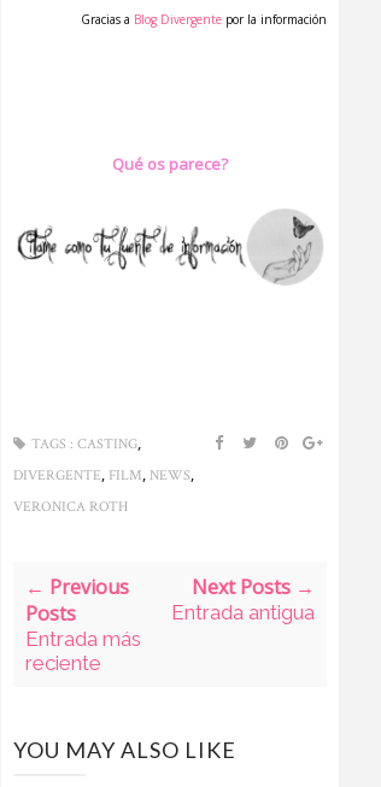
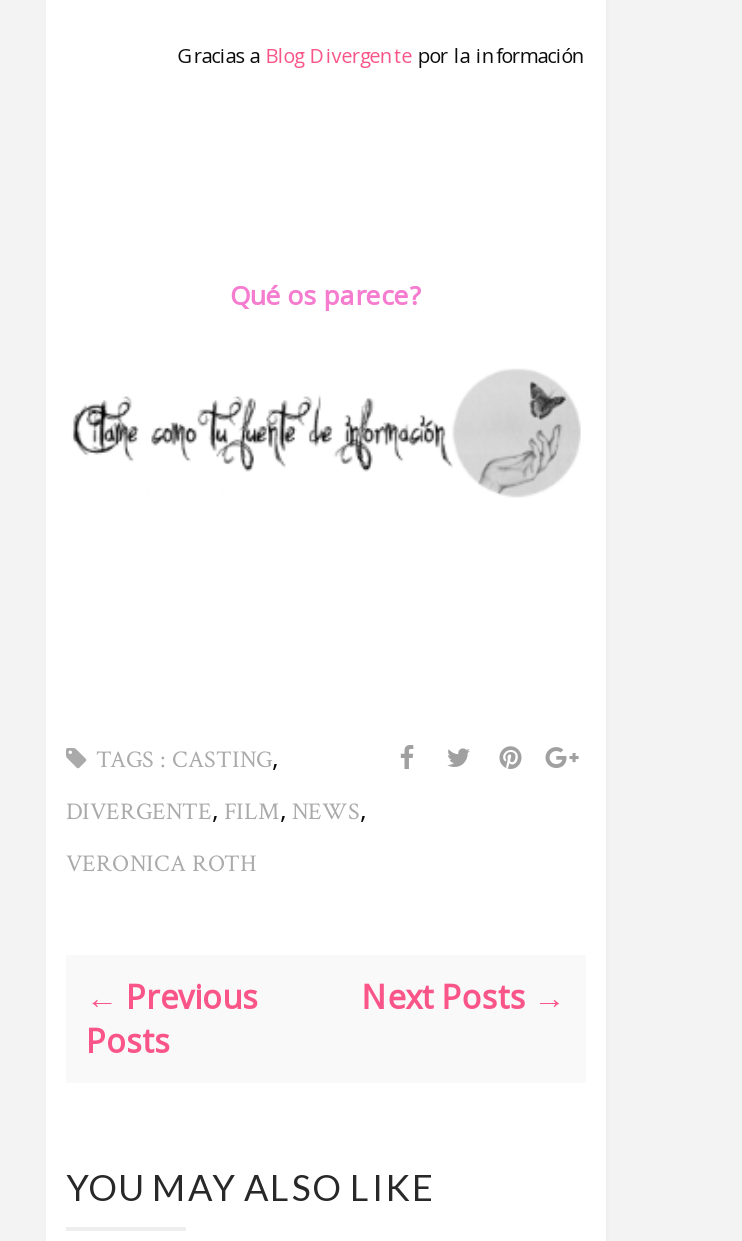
[171,600,314,624] Entrada antigua -> none
[25,627,141,675] Entrada más | reciente -> none

